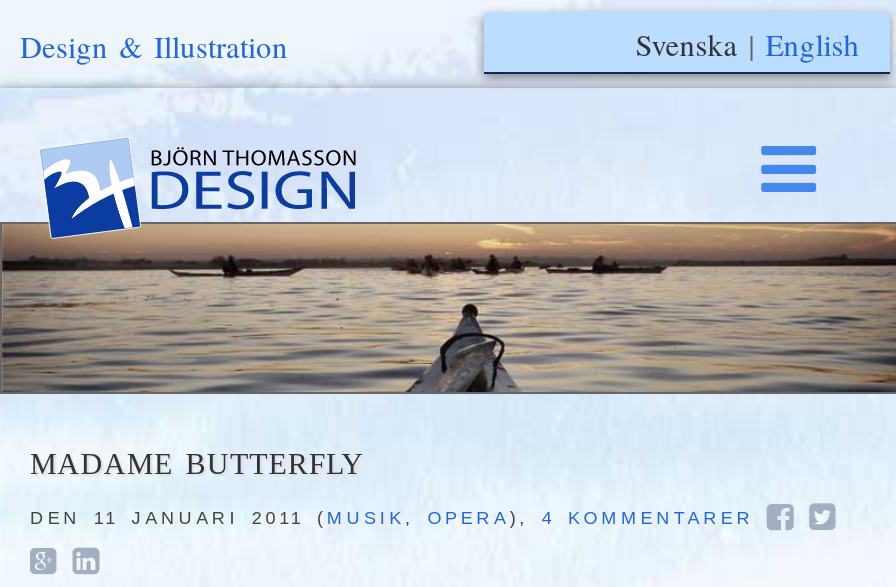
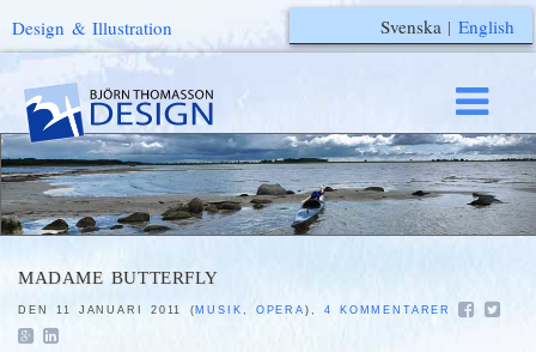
[6,222,890,394] [image] -> [4,133,532,236] [image]

